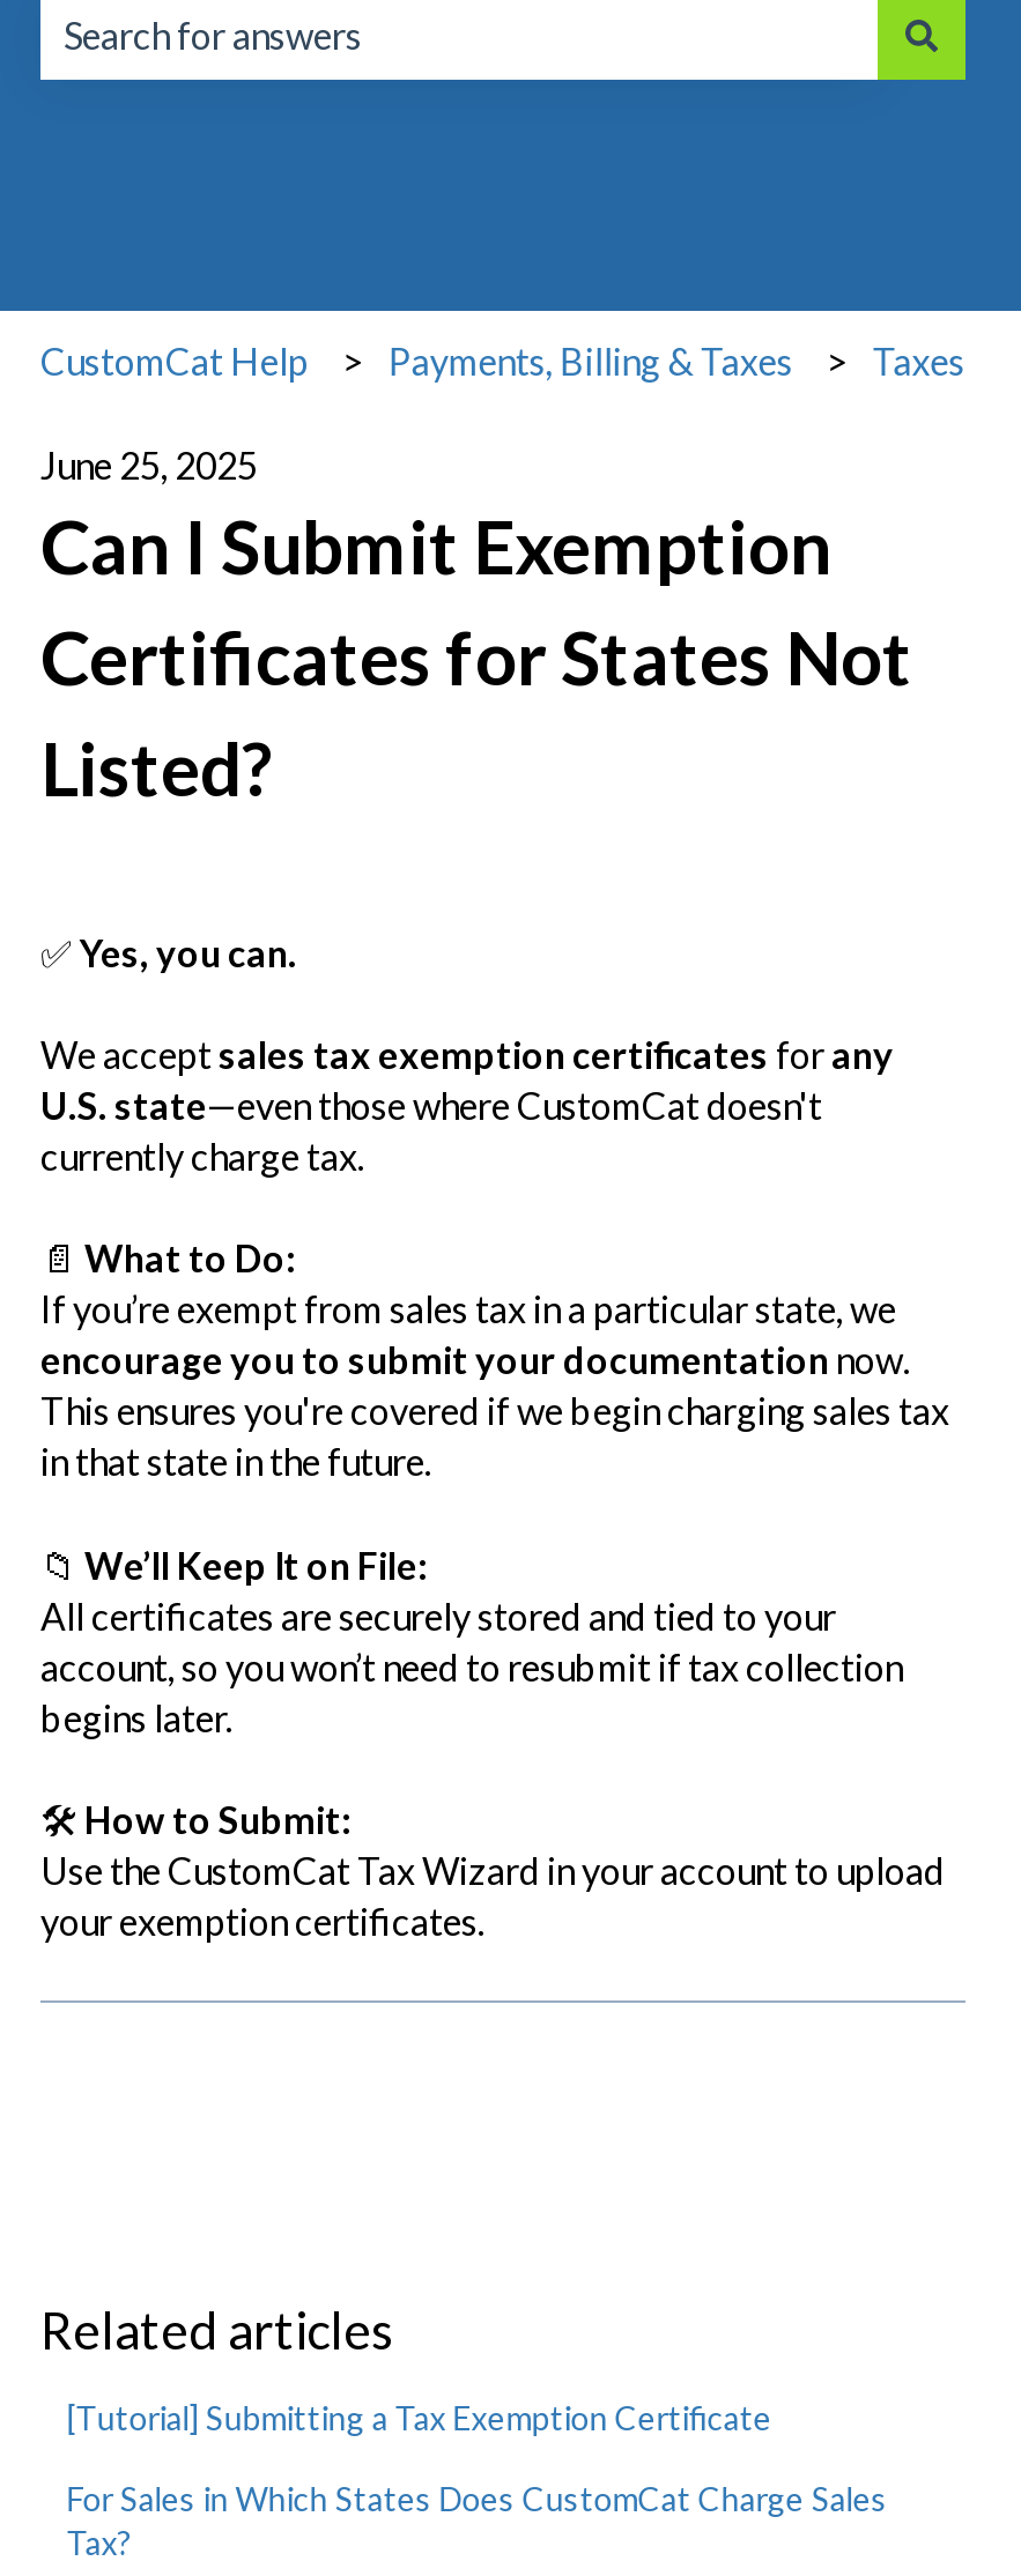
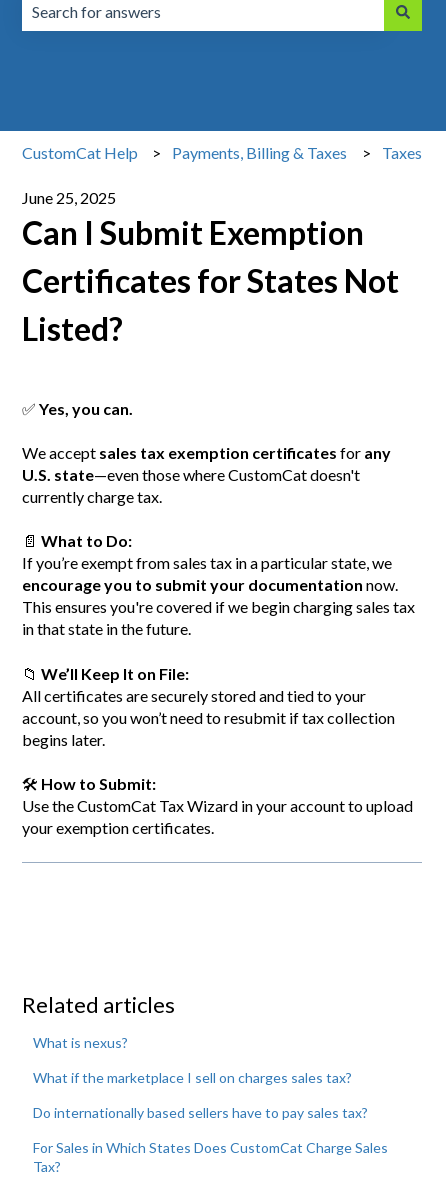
[66,2398,772,2437] [Tutorial] Submitting a Tax Exemption Certificate -> [33,1034,368,1121] What is nexus? | What if the marketplace I sell on charges sales tax? | Do internationally based sellers have to pay sales tax?

